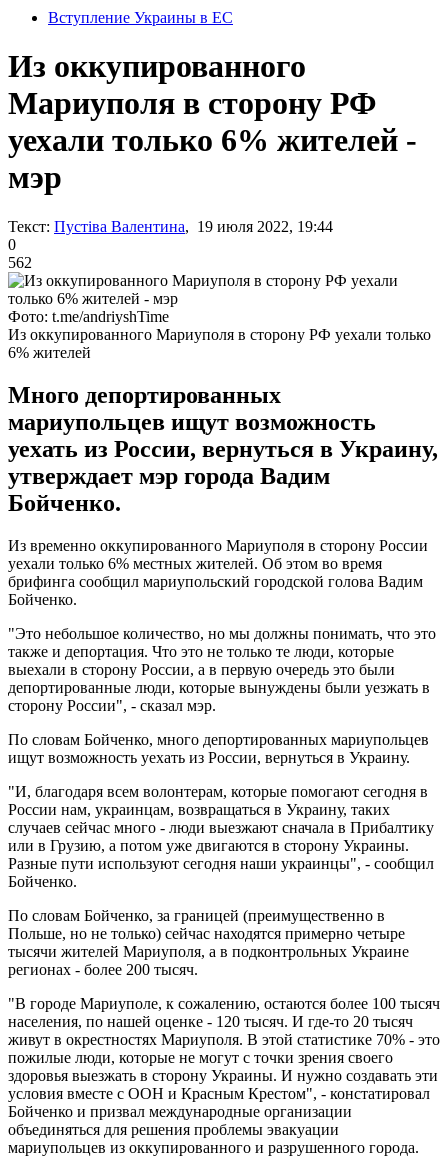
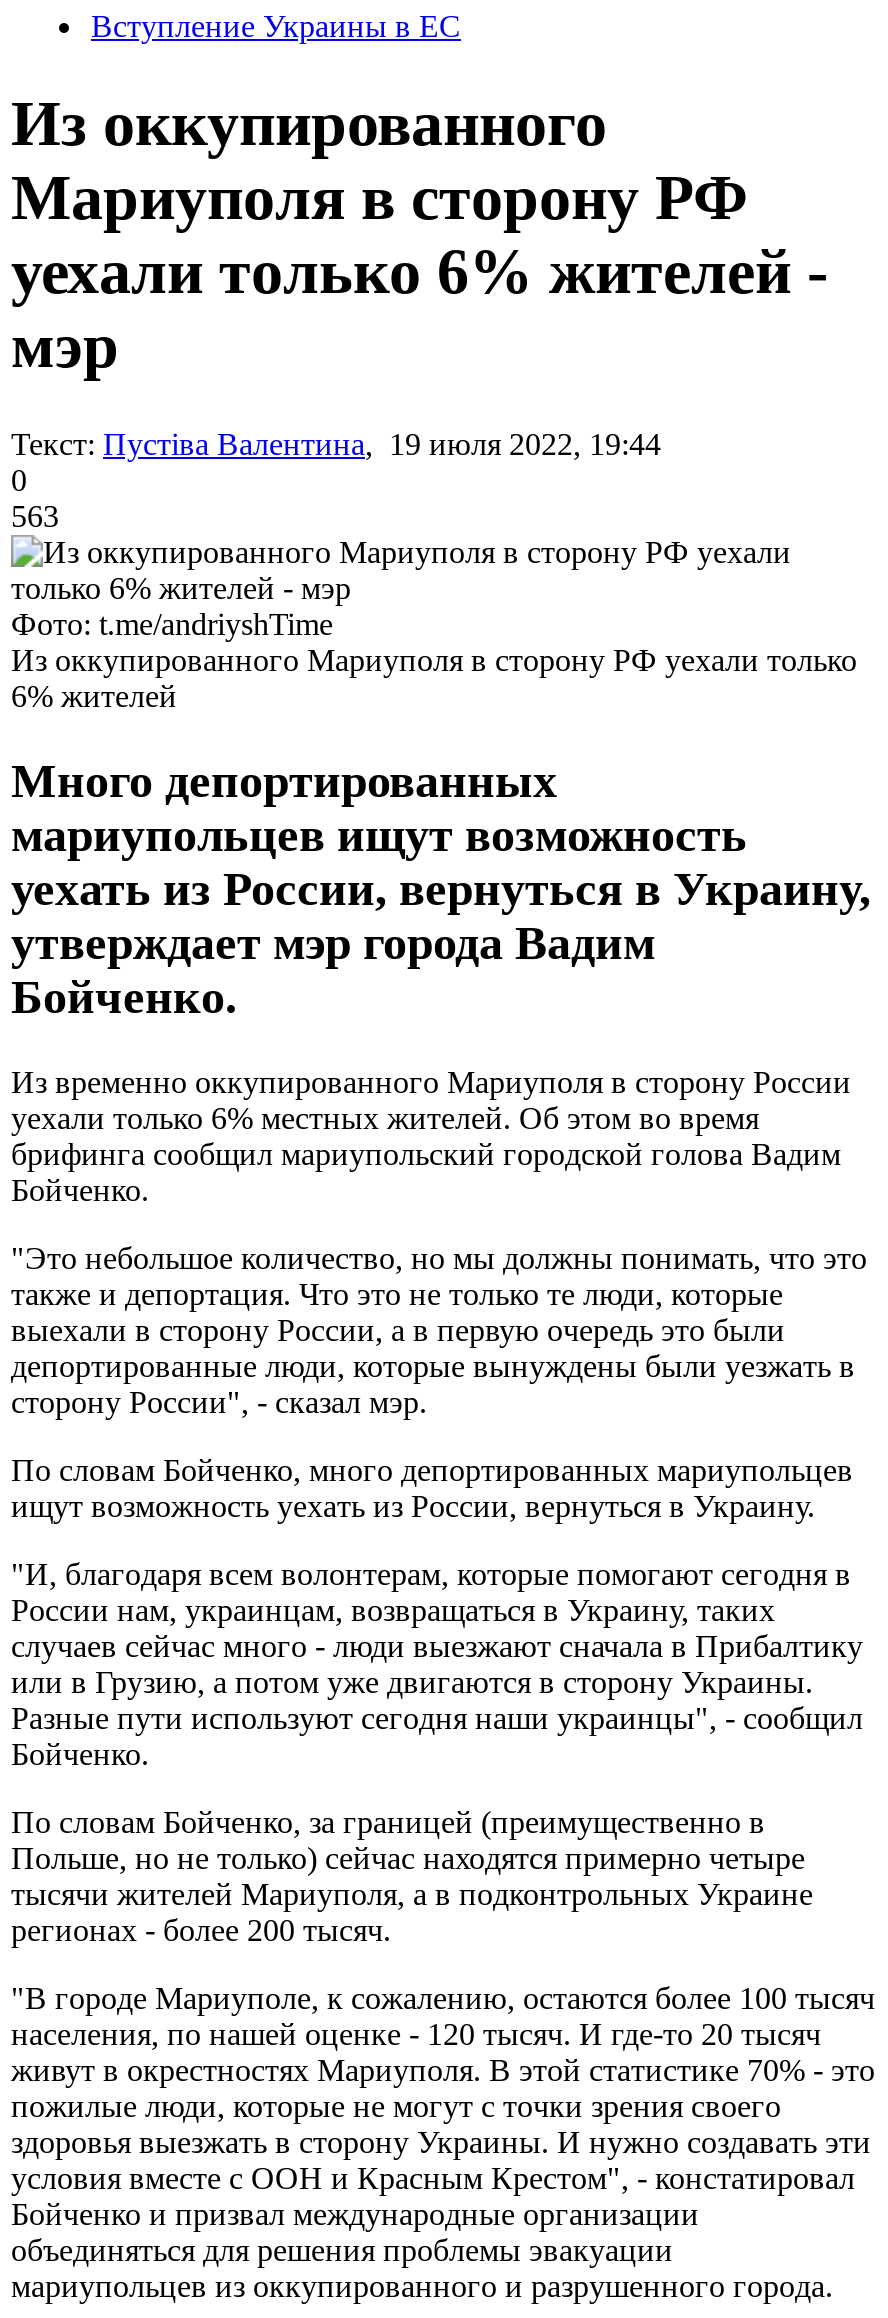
[8,254,32,271] 562 -> [11,499,59,533] 563

